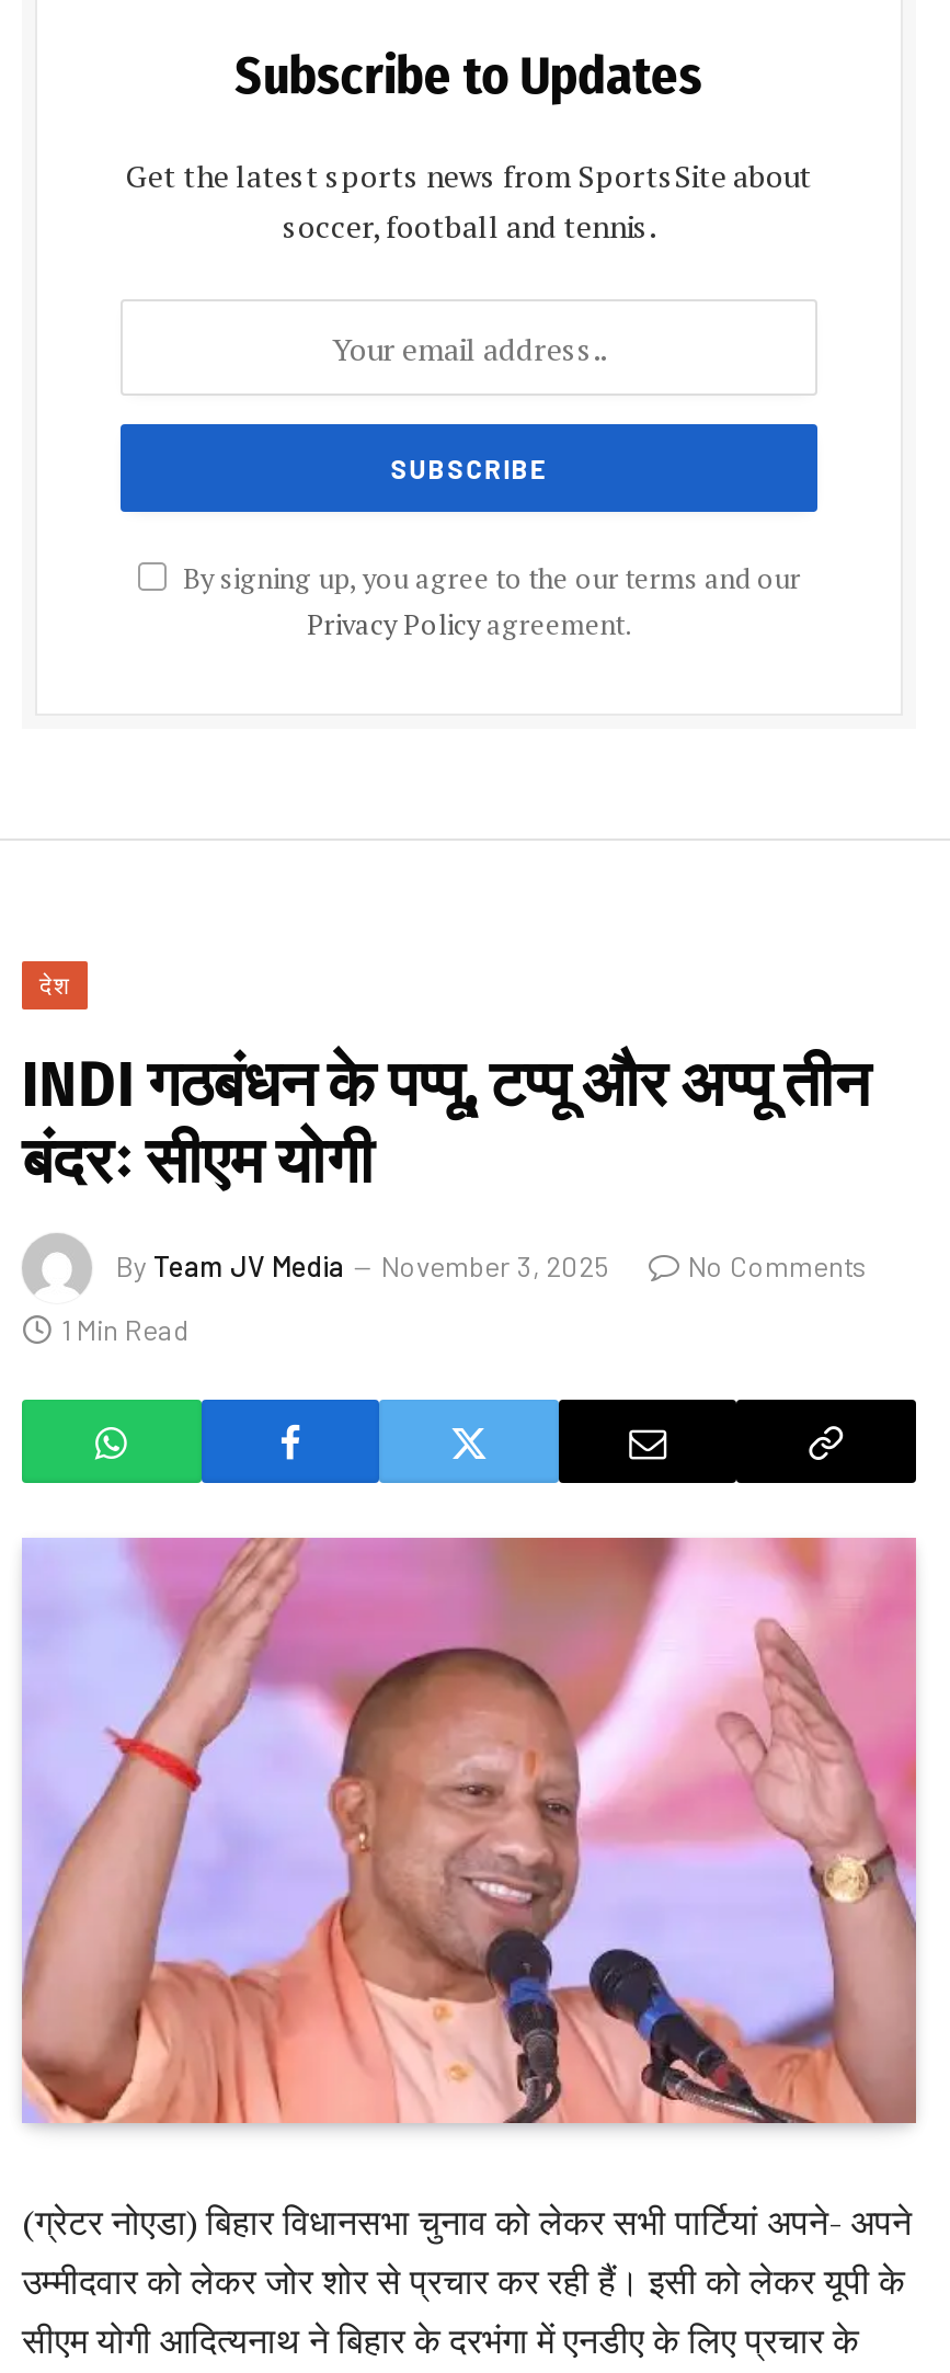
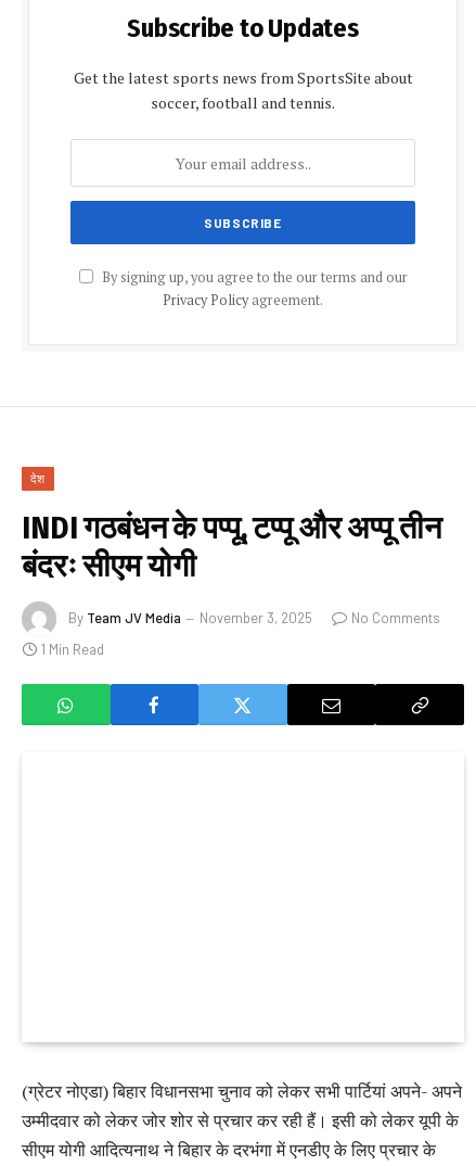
[20,1536,918,2125] [image] -> none

